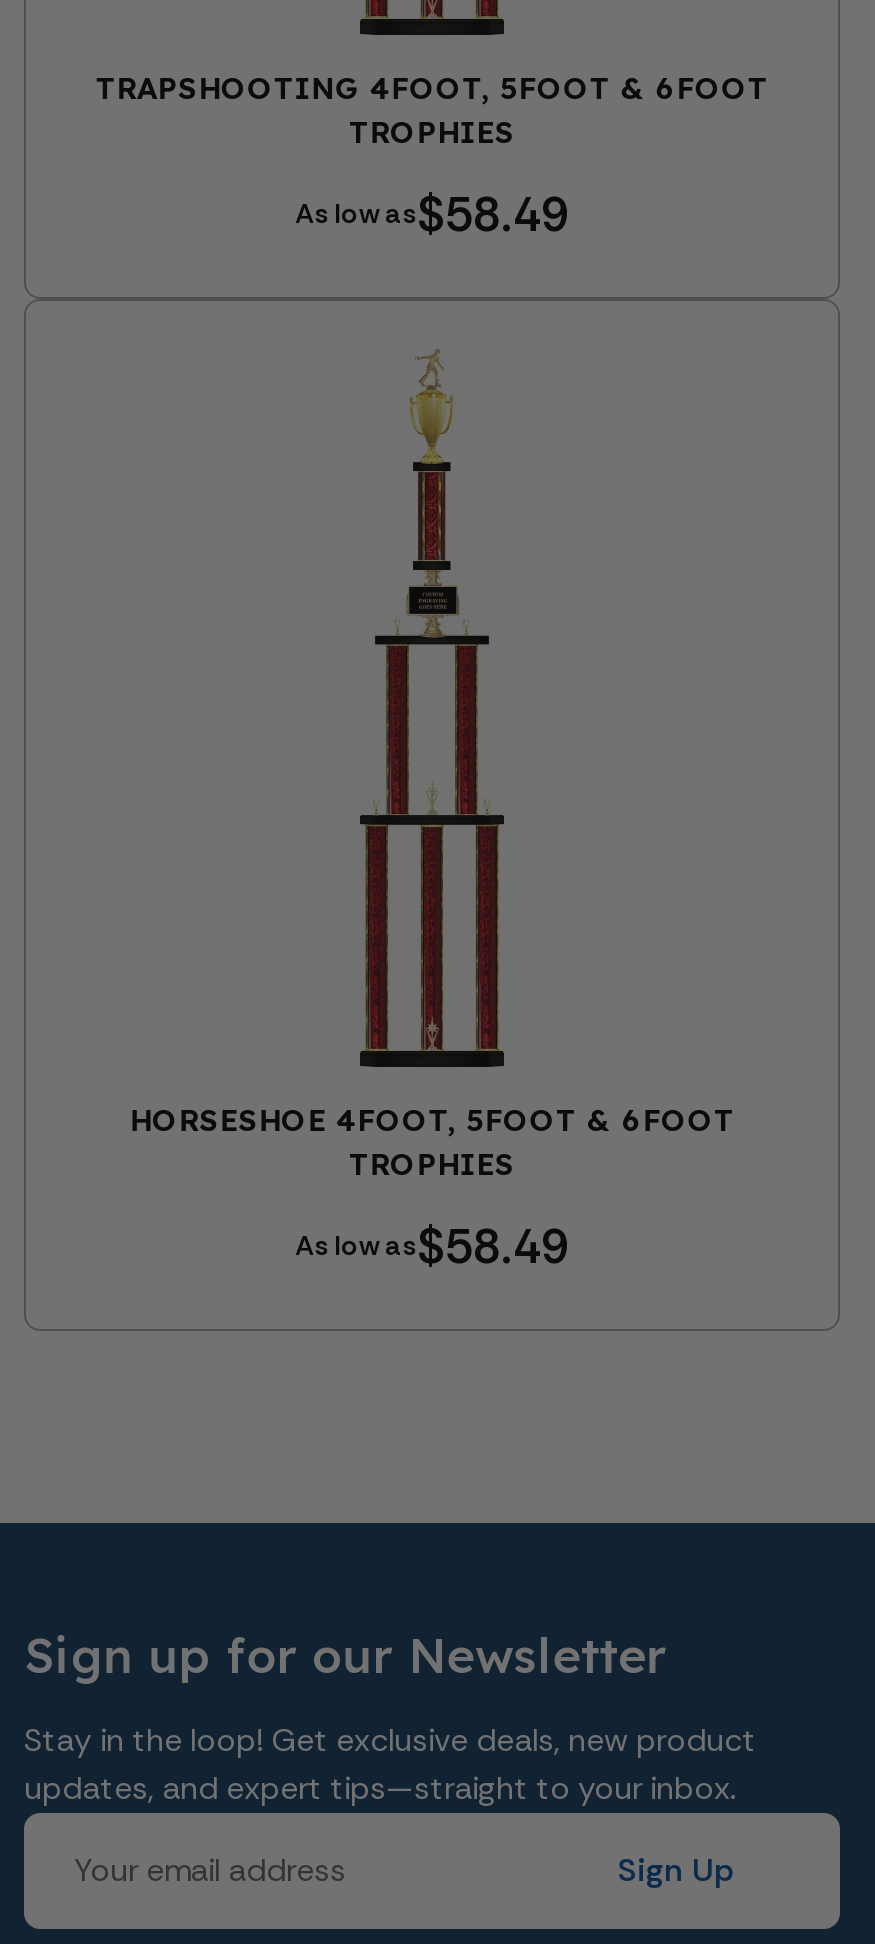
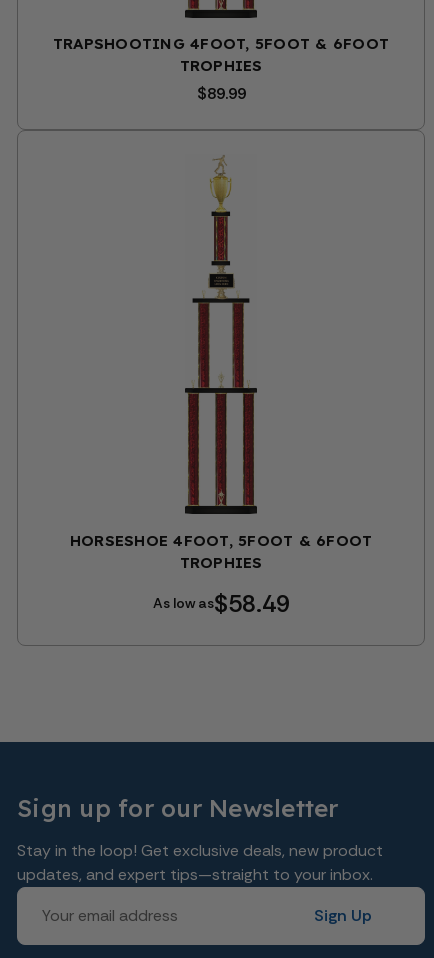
[295,182,569,244] As low as$58.49 -> [196,83,245,104] $89.99

